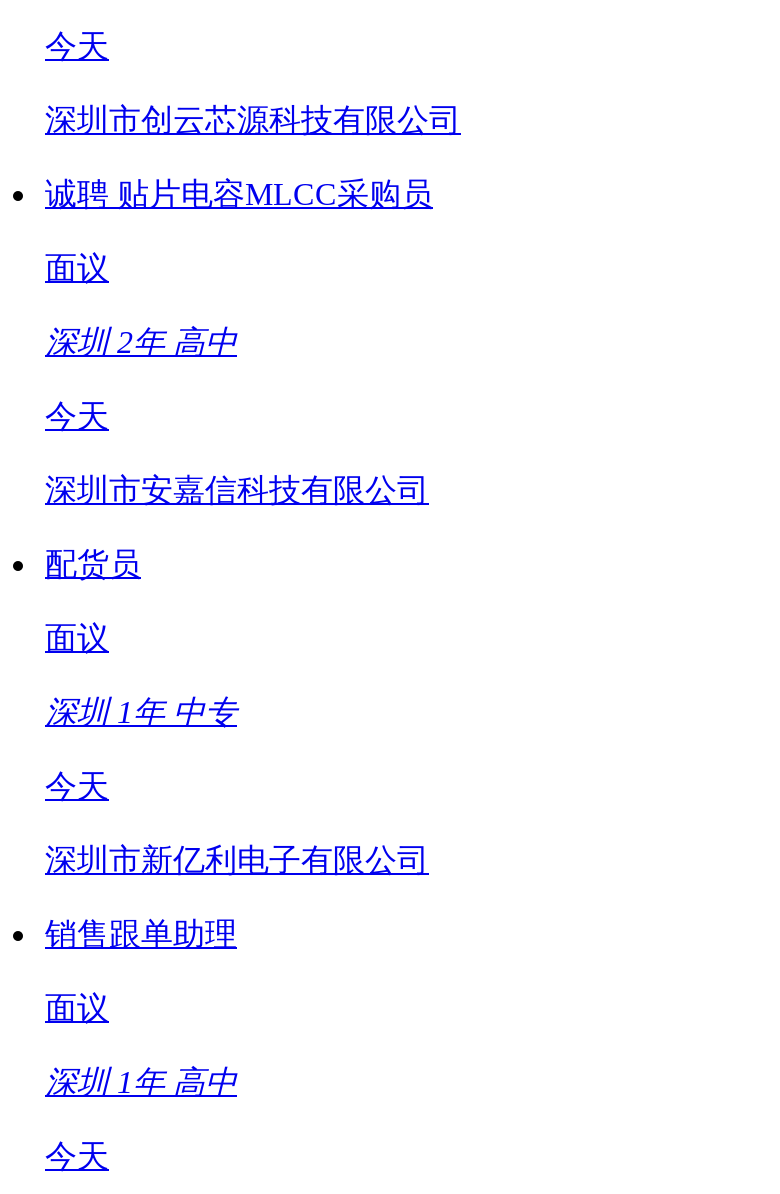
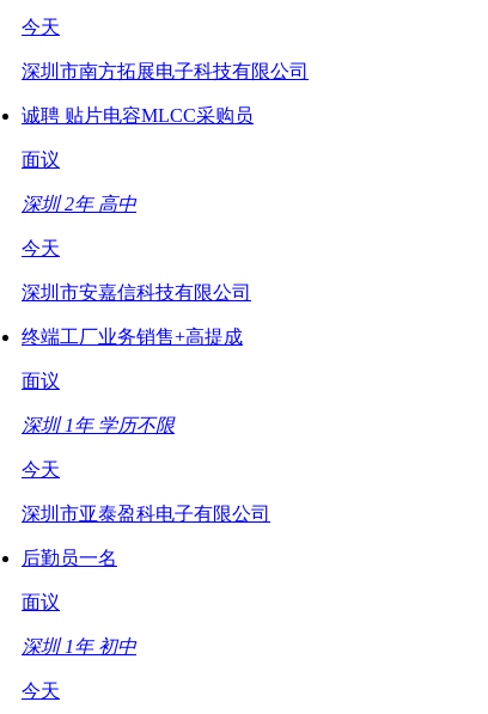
[45,103,461,137] 深圳市创云芯源科技有限公司 -> [22,61,309,82] 深圳市南方拓展电子科技有限公司
[45,547,141,581] 配货员 -> [22,327,243,347] 终端工厂业务销售+高提成
[45,695,237,729] 深圳 1年 中专 -> [22,415,175,436] 深圳 1年 学历不限
[45,843,429,877] 深圳市新亿利电子有限公司 -> [22,504,270,524] 深圳市亚泰盈科电子有限公司
[45,917,237,951] 销售跟单助理 -> [22,548,117,568] 后勤员一名
[45,1065,237,1099] 深圳 1年 高中 -> [22,637,136,657] 深圳 1年 初中

